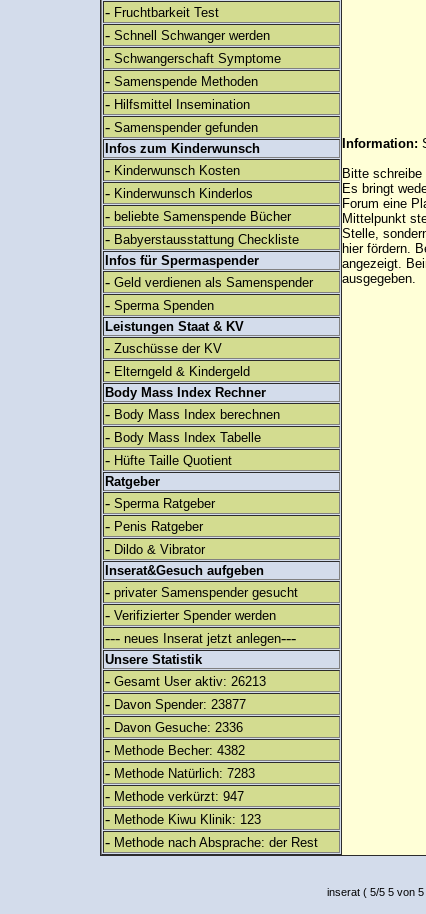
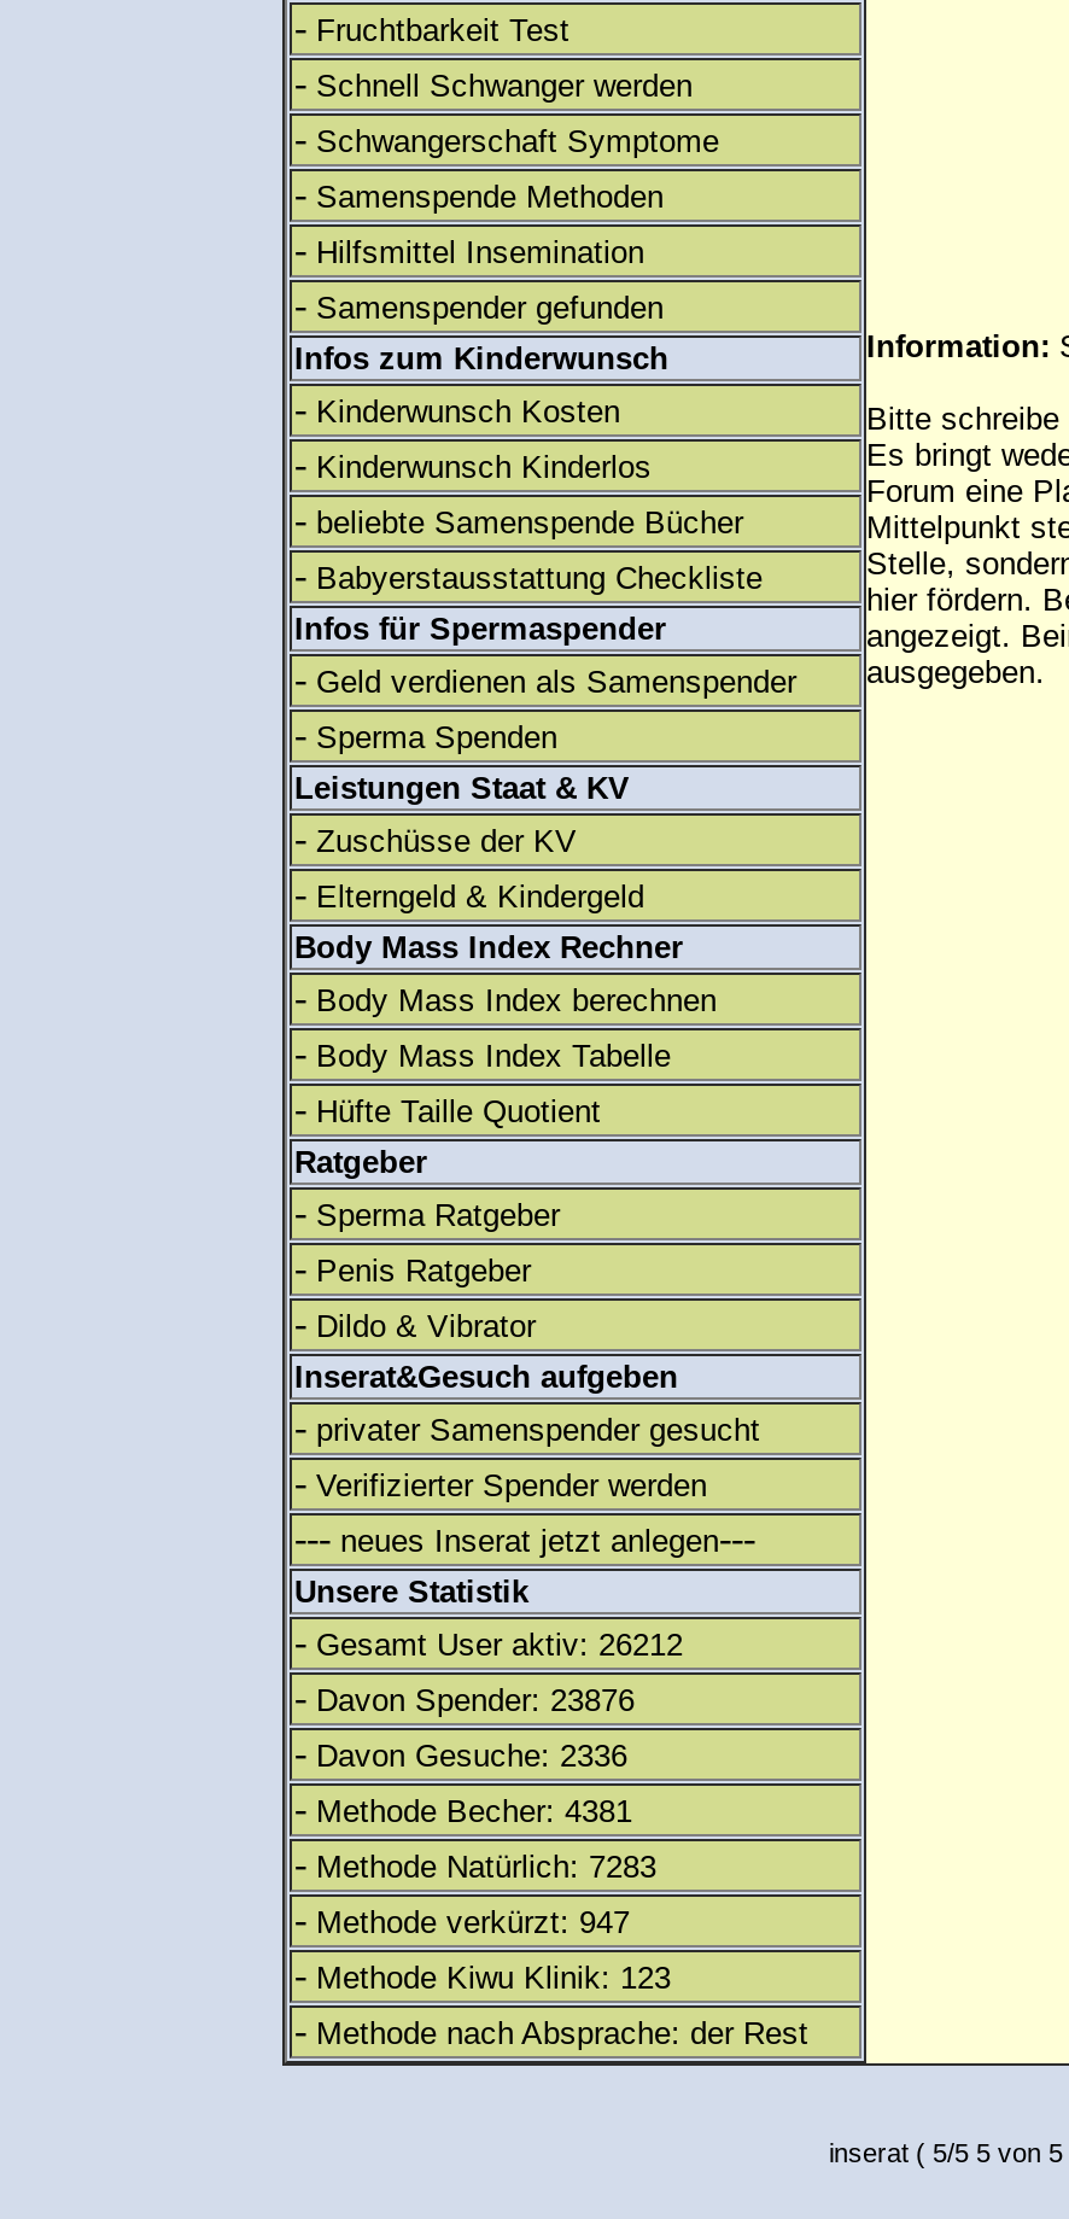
[105,672,266,689] - Gesamt User aktiv: 26213 -> [294,1622,683,1663] - Gesamt User aktiv: 26212
[105,695,246,712] - Davon Spender: 23877 -> [294,1677,635,1718] - Davon Spender: 23876
[105,741,245,758] - Methode Becher: 4382 -> [294,1788,632,1829] - Methode Becher: 4381

